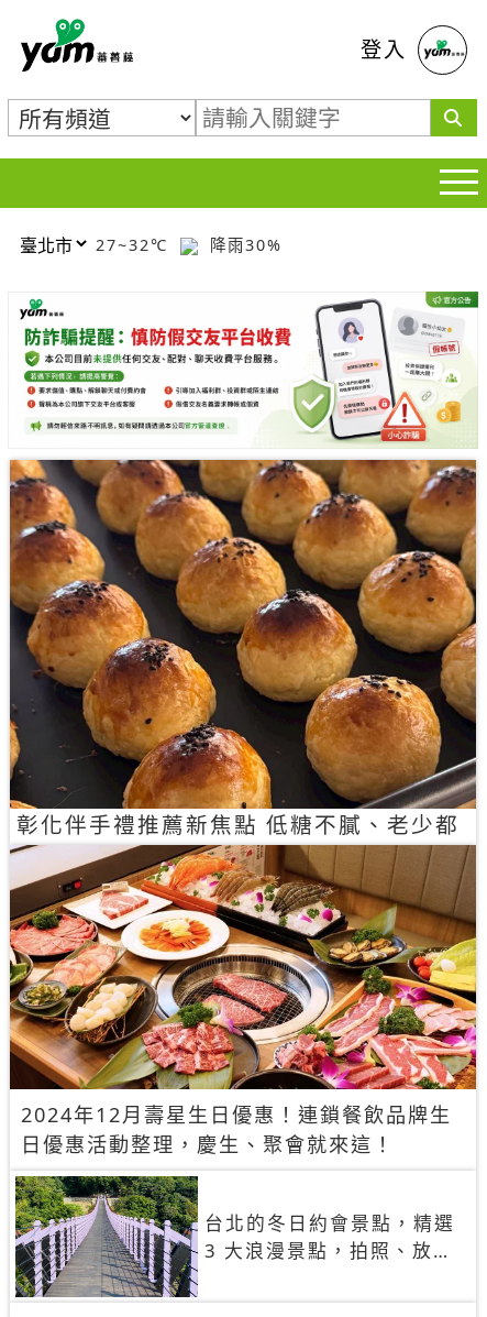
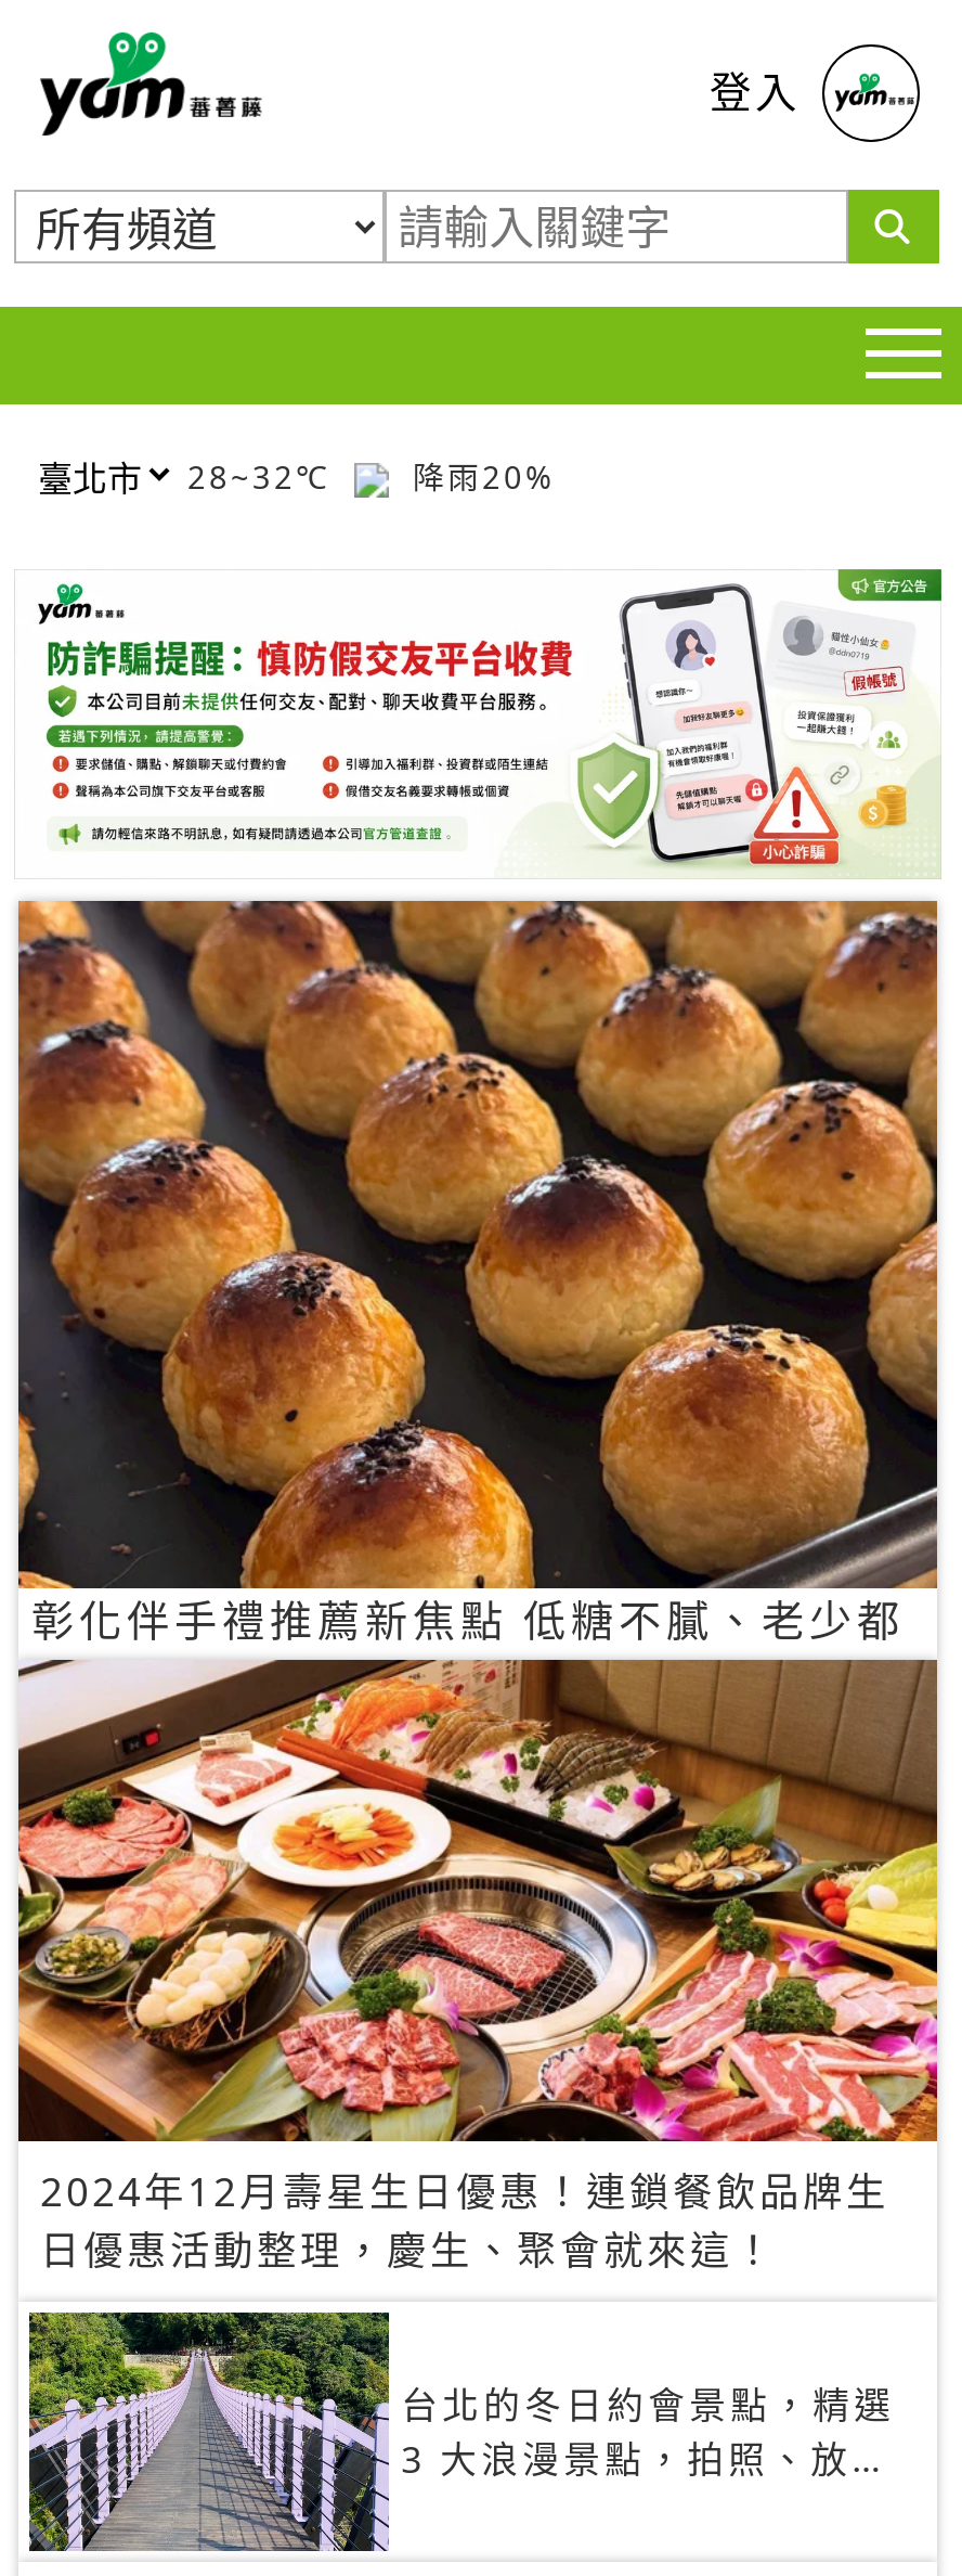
[96,234,175,255] 27~32℃ -> [187,455,343,497] 28~32℃
[203,234,283,255] 降雨30% -> [400,455,556,497] 降雨20%

